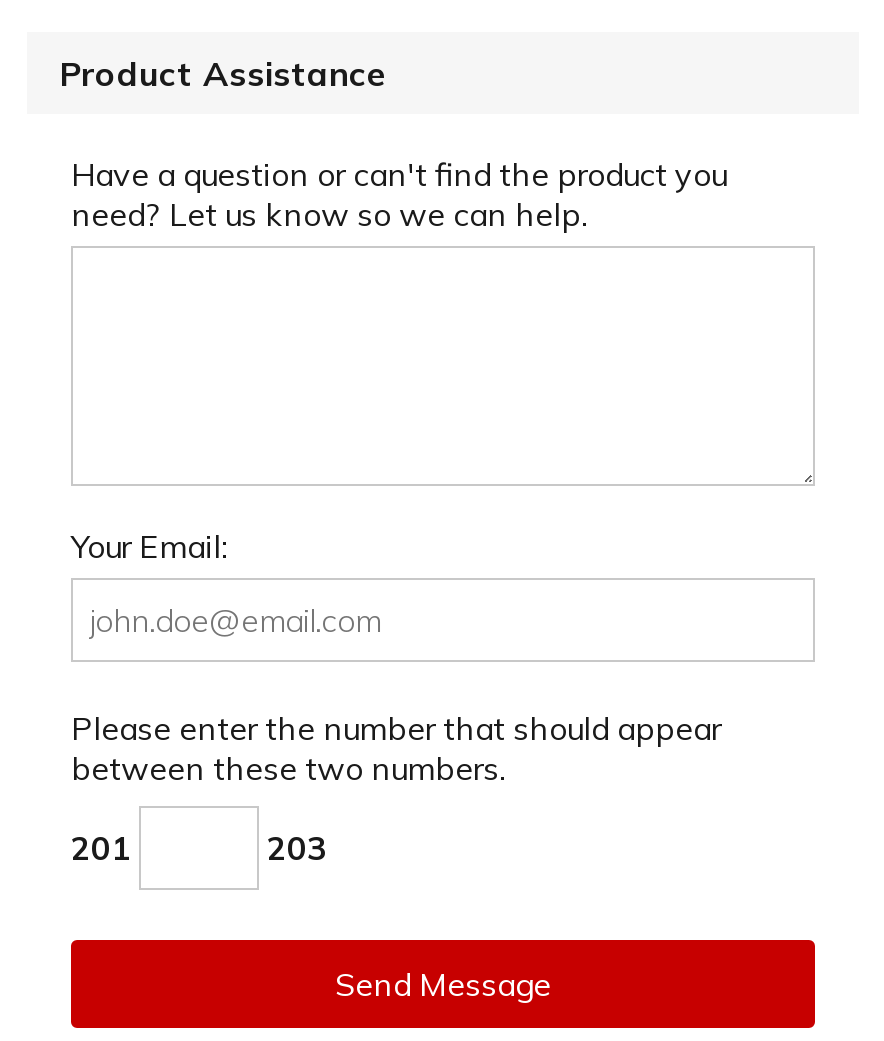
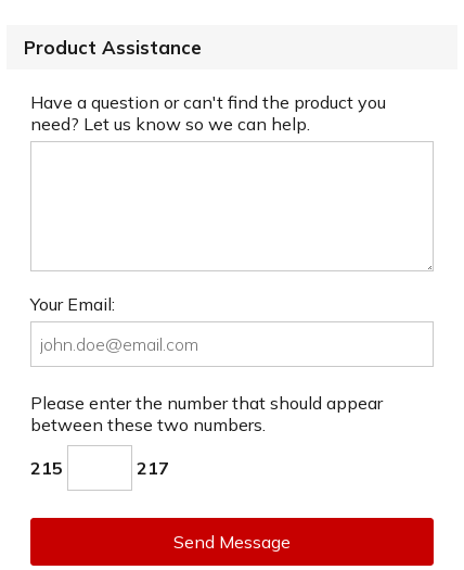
[71,829,131,869] 201 -> [30,458,63,479] 215
[267,829,327,869] 203 -> [137,458,169,479] 217

